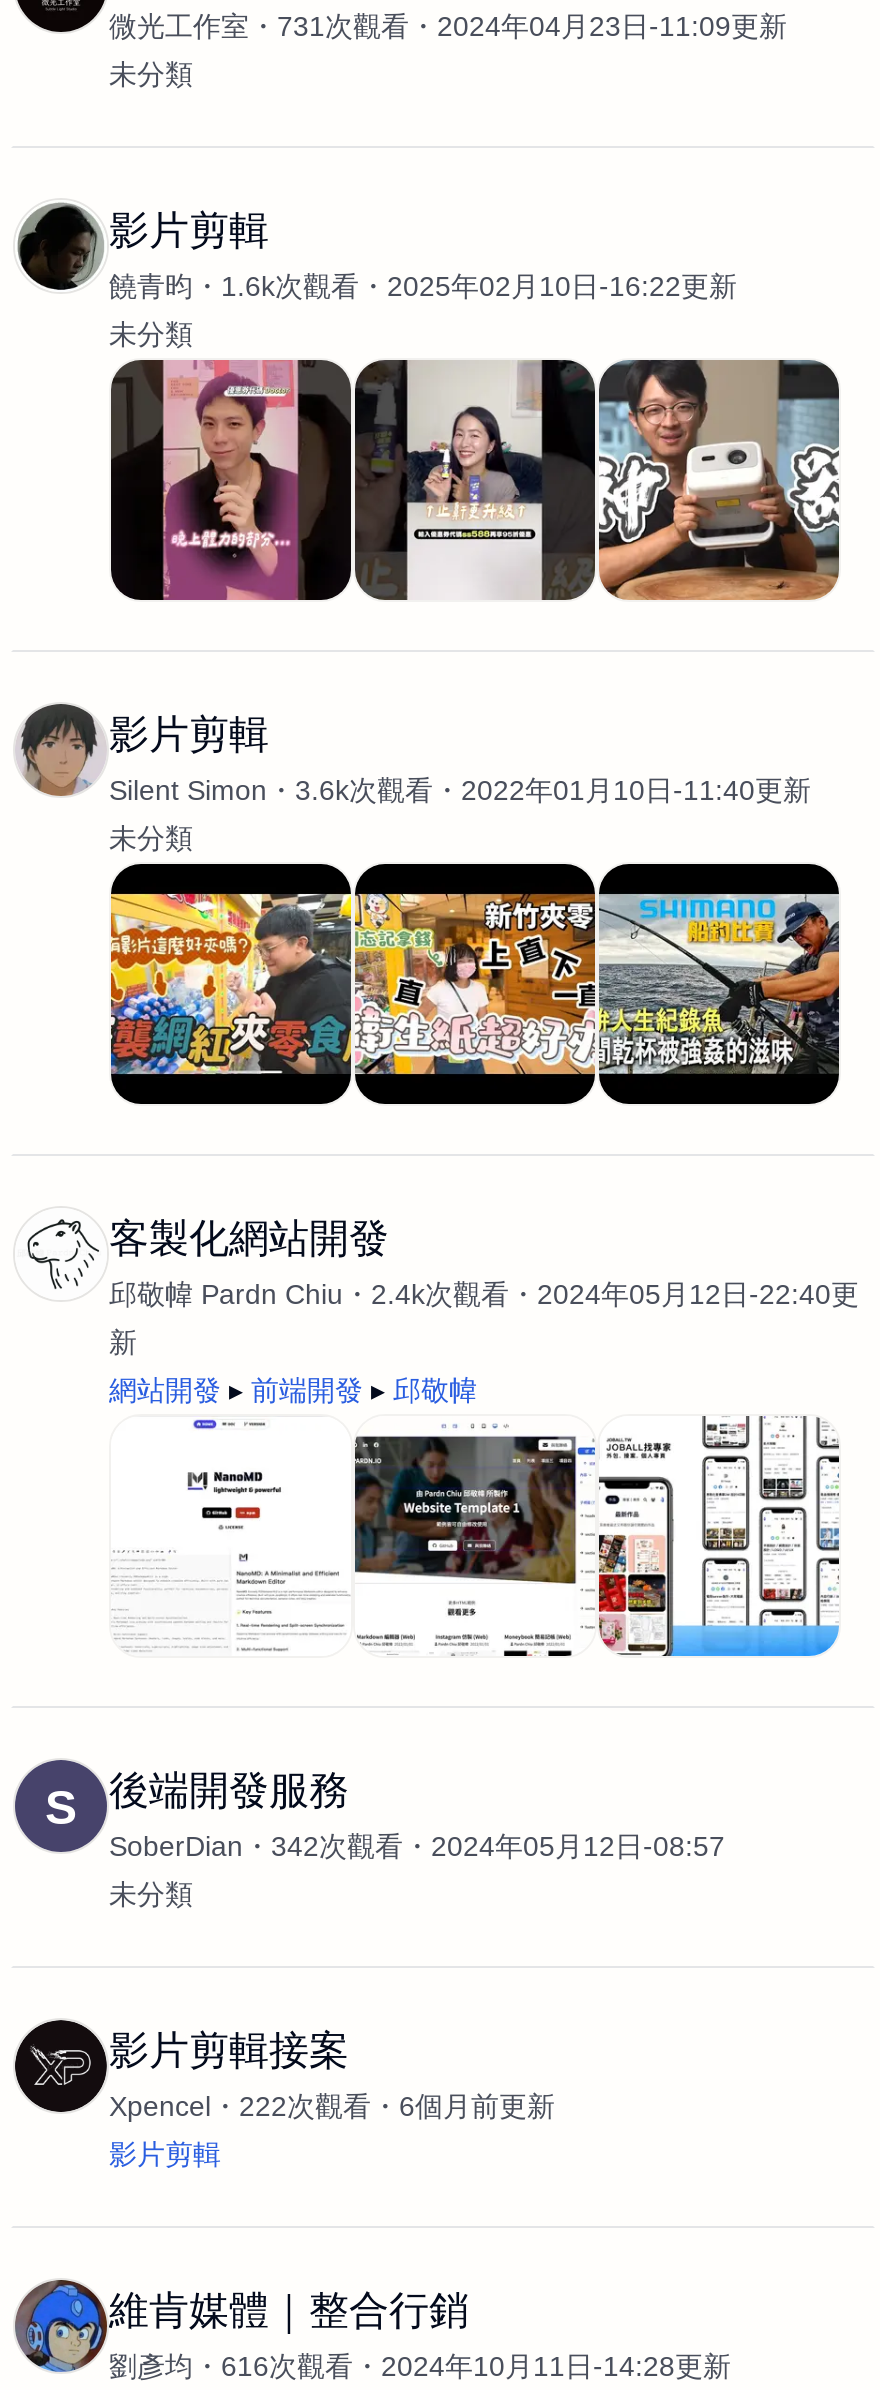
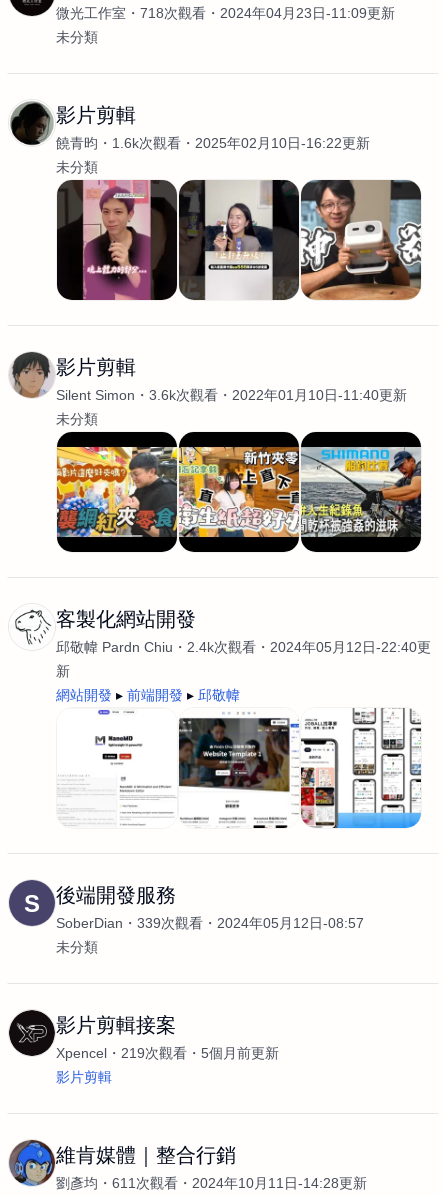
[109,10,787,42] 微光工作室 731次觀看 2024年04月23日-11:09更新 -> [56,5,395,21] 微光工作室 718次觀看 2024年04月23日-11:09更新
[109,1830,725,1862] SoberDian 342次觀看 2024年05月12日-08:57 -> [56,915,364,931] SoberDian 339次觀看 2024年05月12日-08:57
[239,2090,371,2122] 222次觀看 -> [121,1045,187,1061] 219次觀看
[399,2090,555,2122] 6個月前更新 -> [201,1045,279,1061] 5個月前更新
[109,2350,731,2382] 劉彥均 616次觀看 2024年10月11日-14:28更新 -> [56,1175,367,1191] 劉彥均 611次觀看 2024年10月11日-14:28更新

